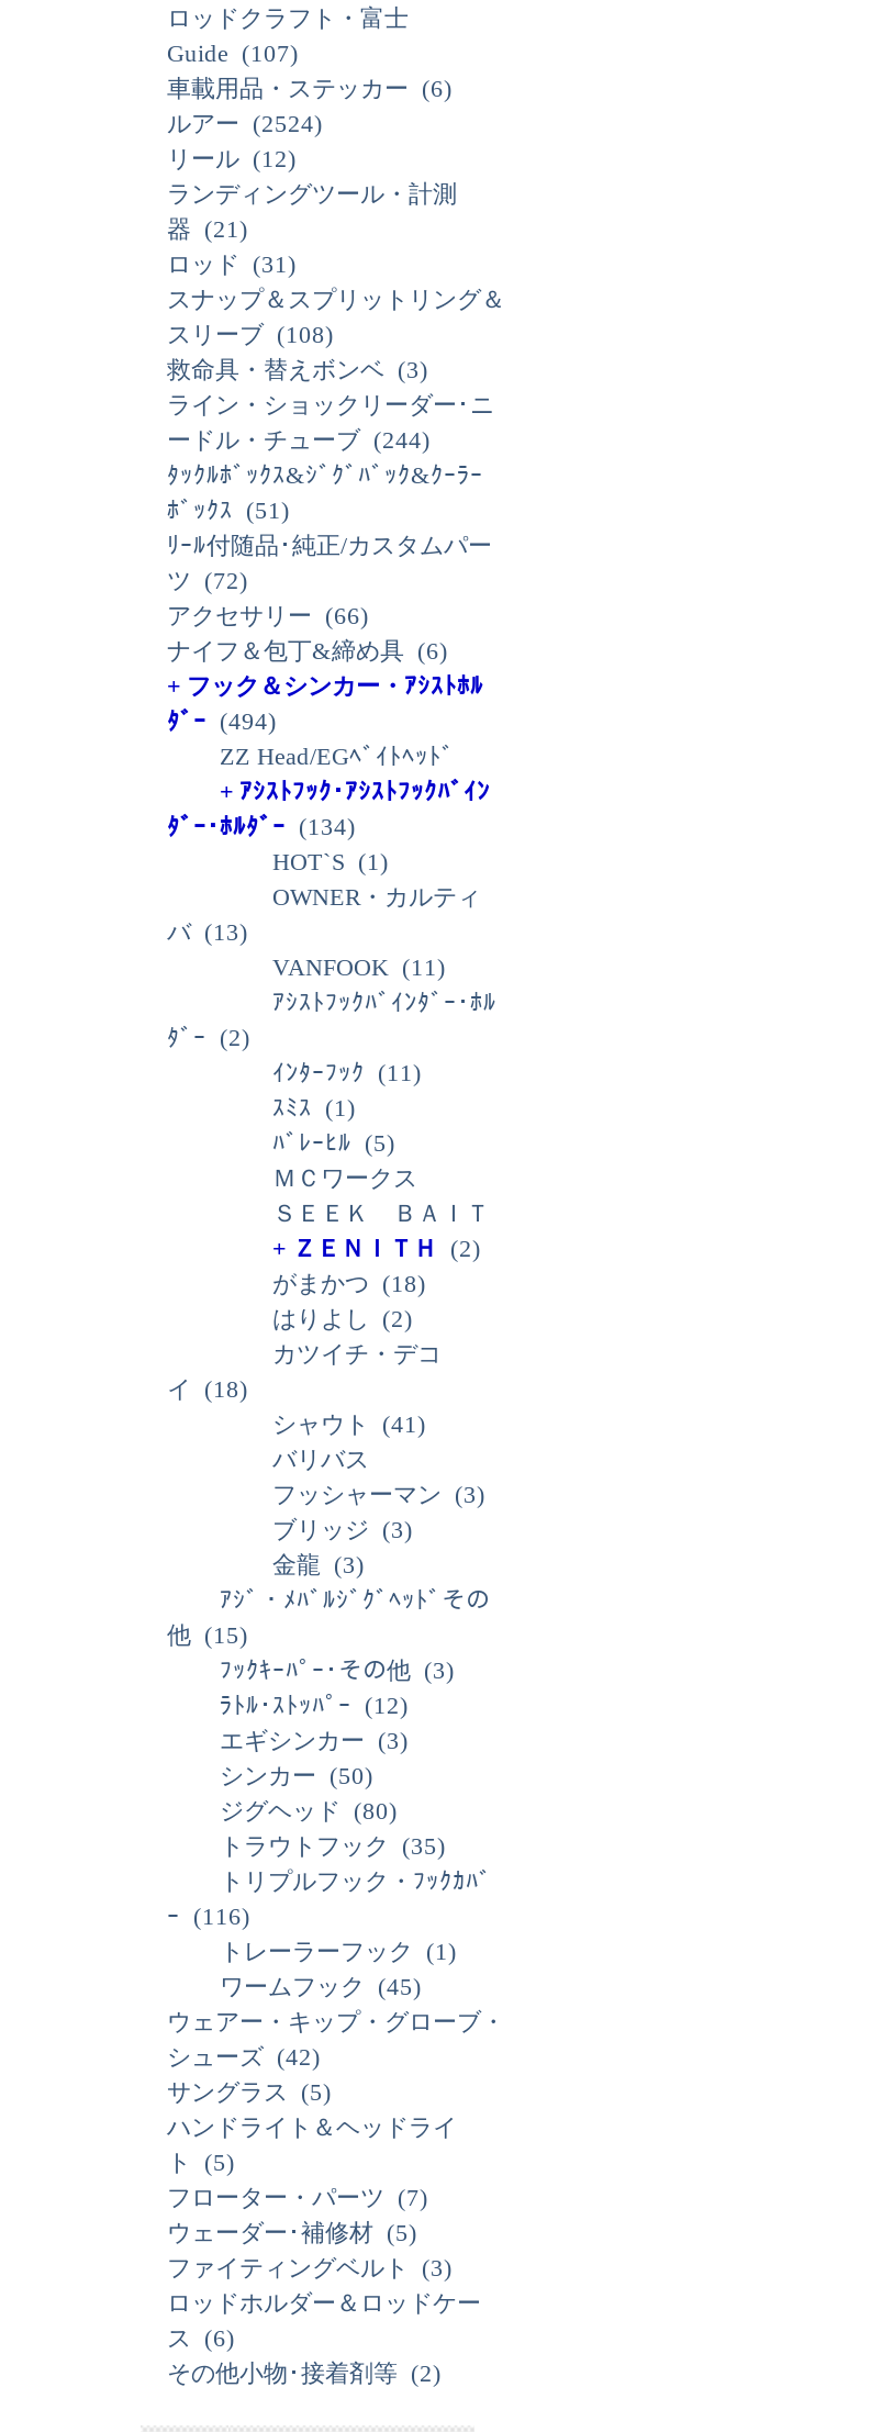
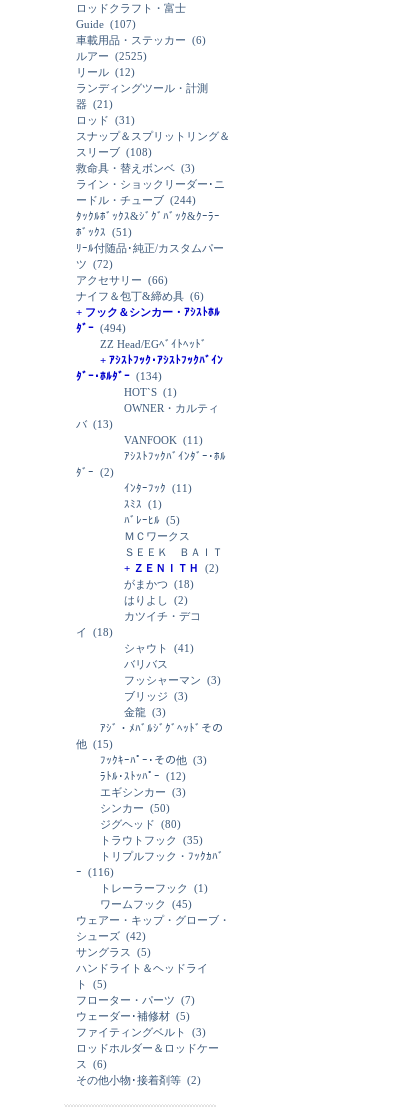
[167,110,323,136] ルアー(2524) -> [76,50,147,62] ルアー(2525)

